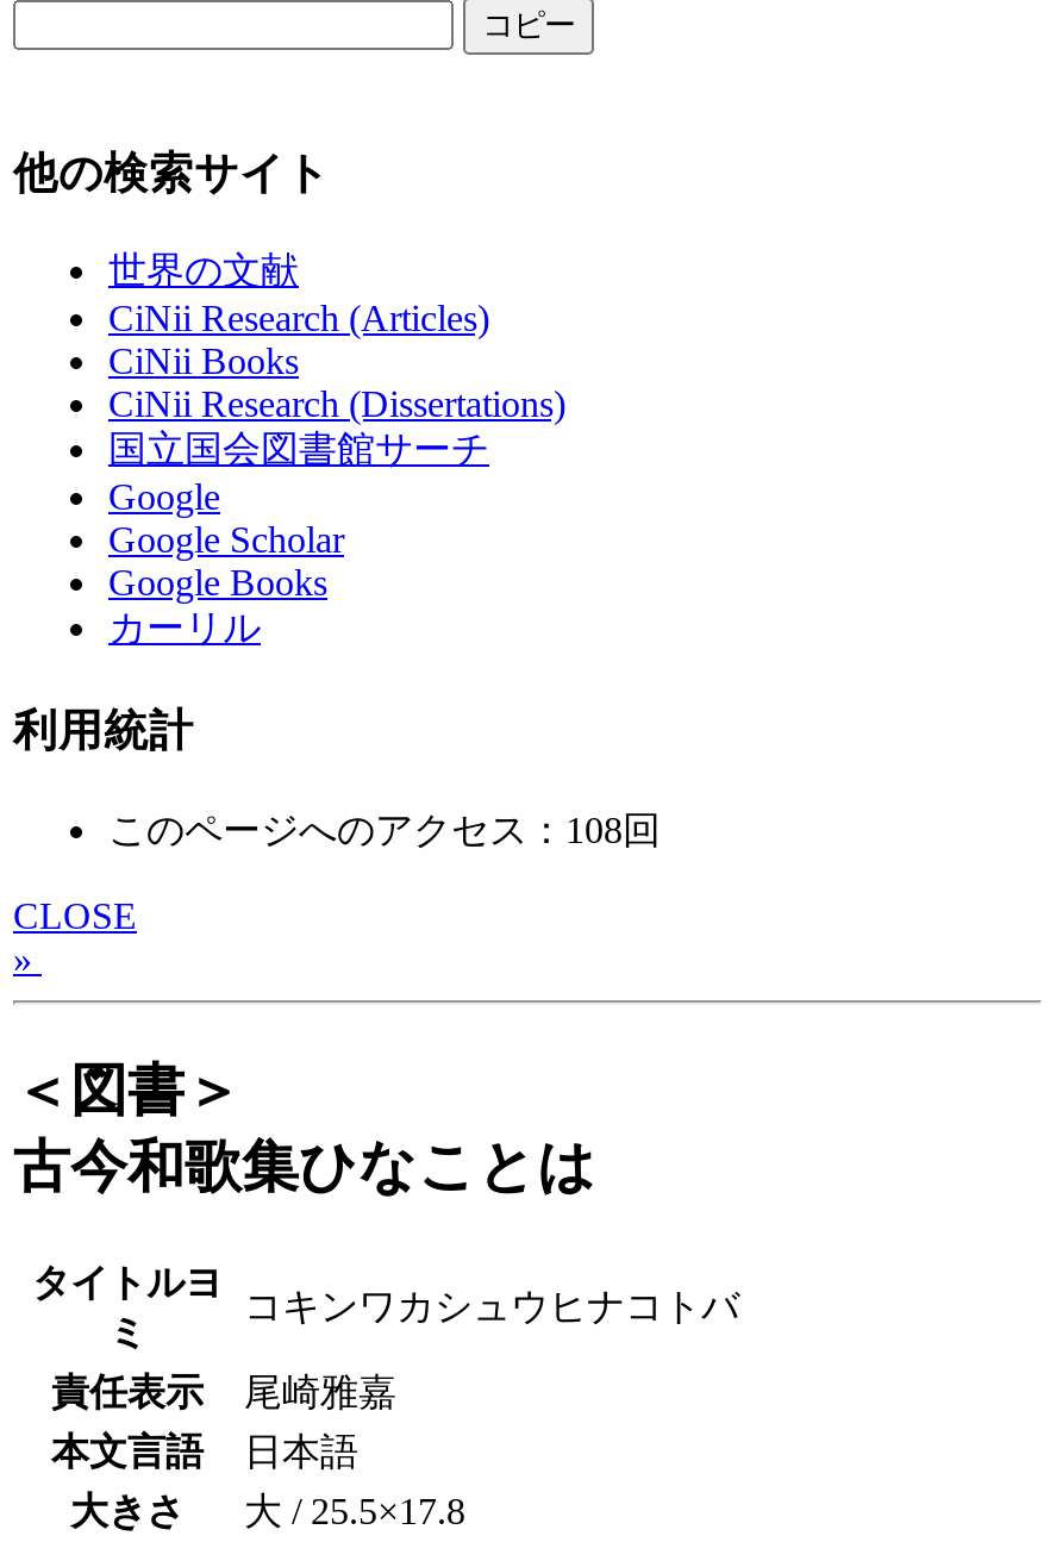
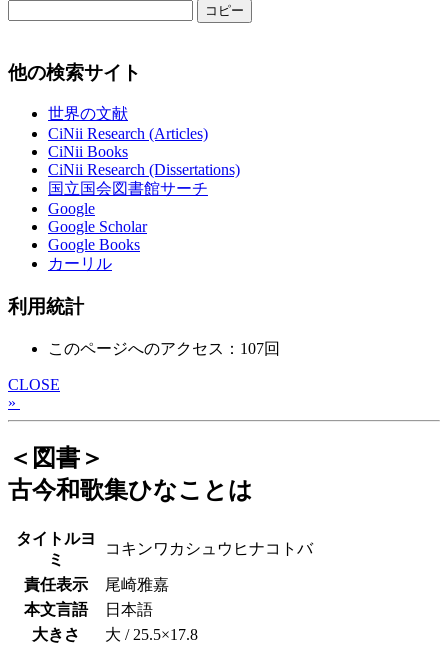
[108,809,661,850] このページへのアクセス：108回 -> [48,340,280,357] このページへのアクセス：107回

